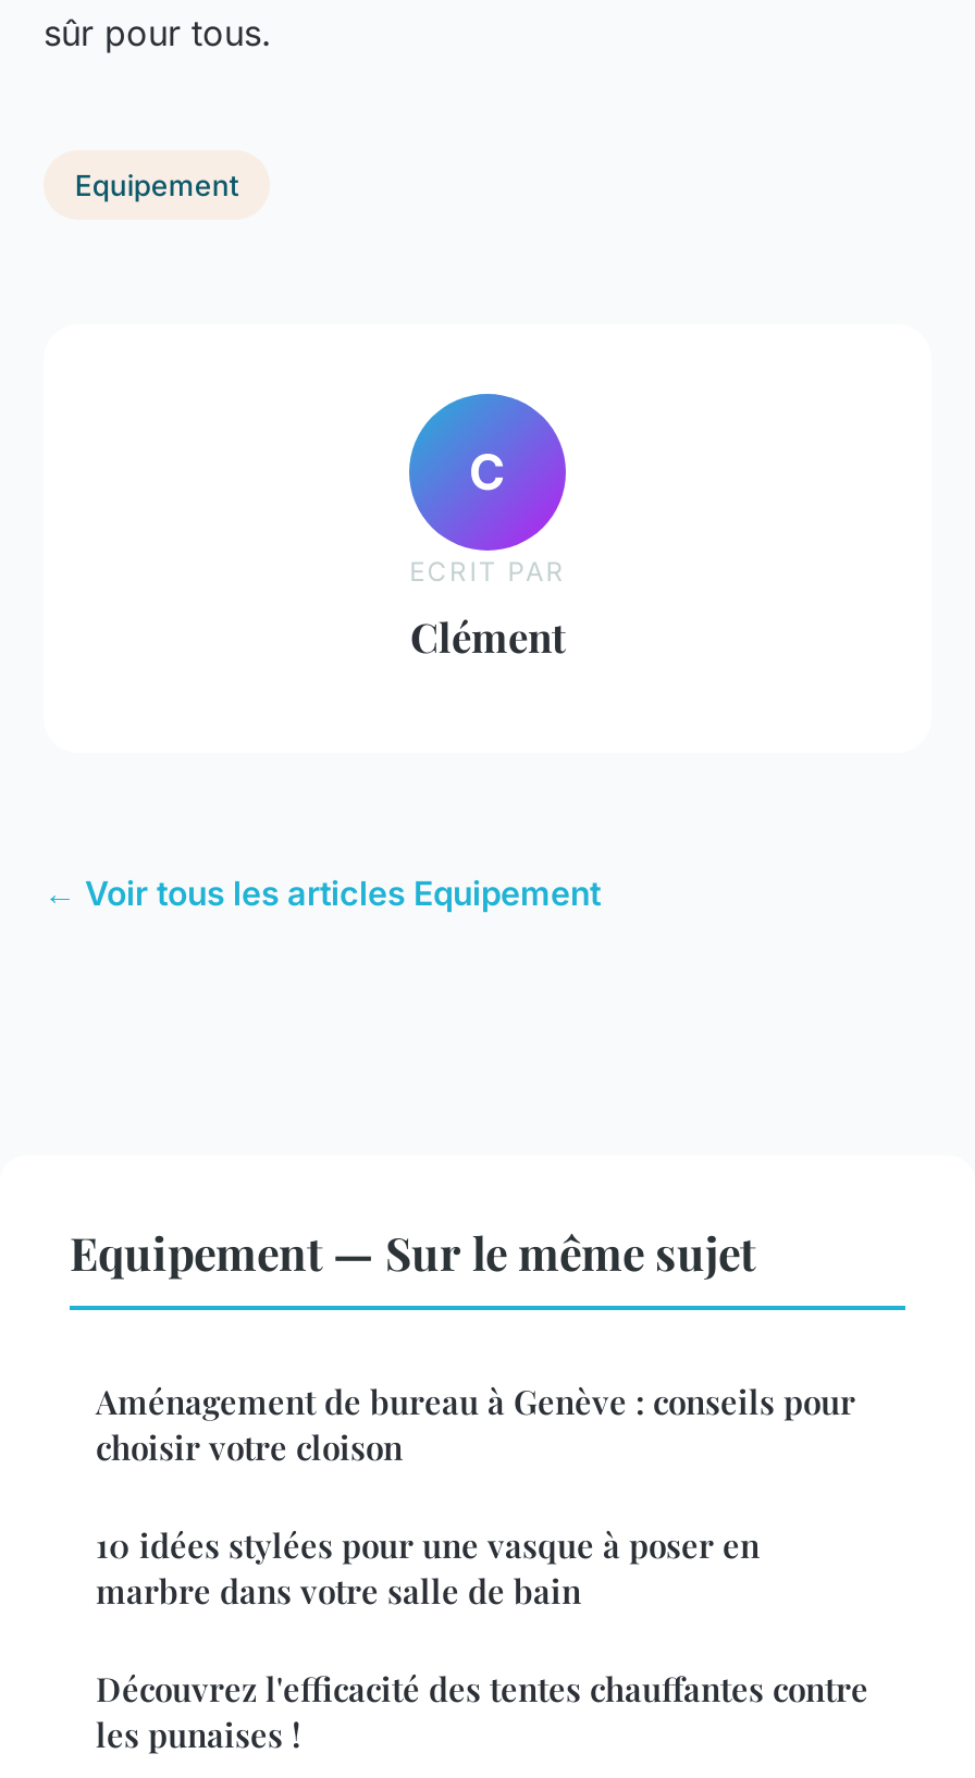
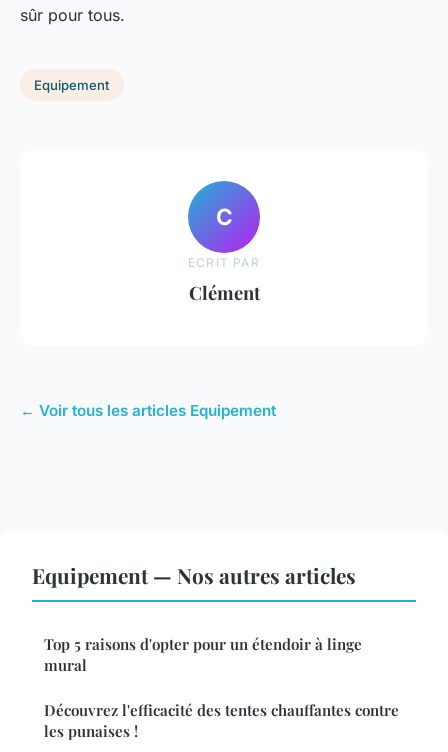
[70,1221,855,1613] Equipement — Sur le même sujet | Aménagement de bureau à Genève : conseils pour | choisir votre cloison | 10 idées stylées pour une vasque à poser en | marbre dans votre salle de bain -> [32,561,362,675] Equipement — Nos autres articles | Top 5 raisons d'opter pour un étendoir à linge | mural

